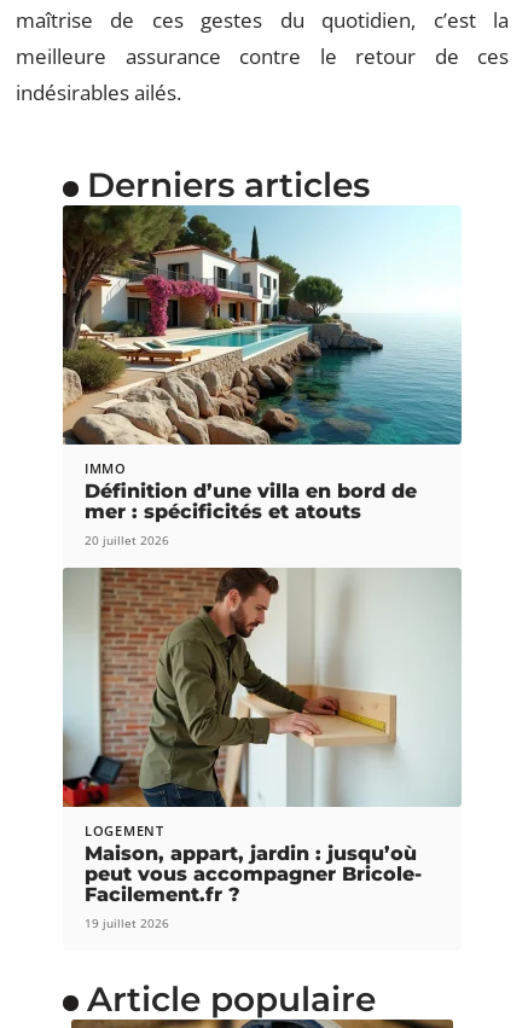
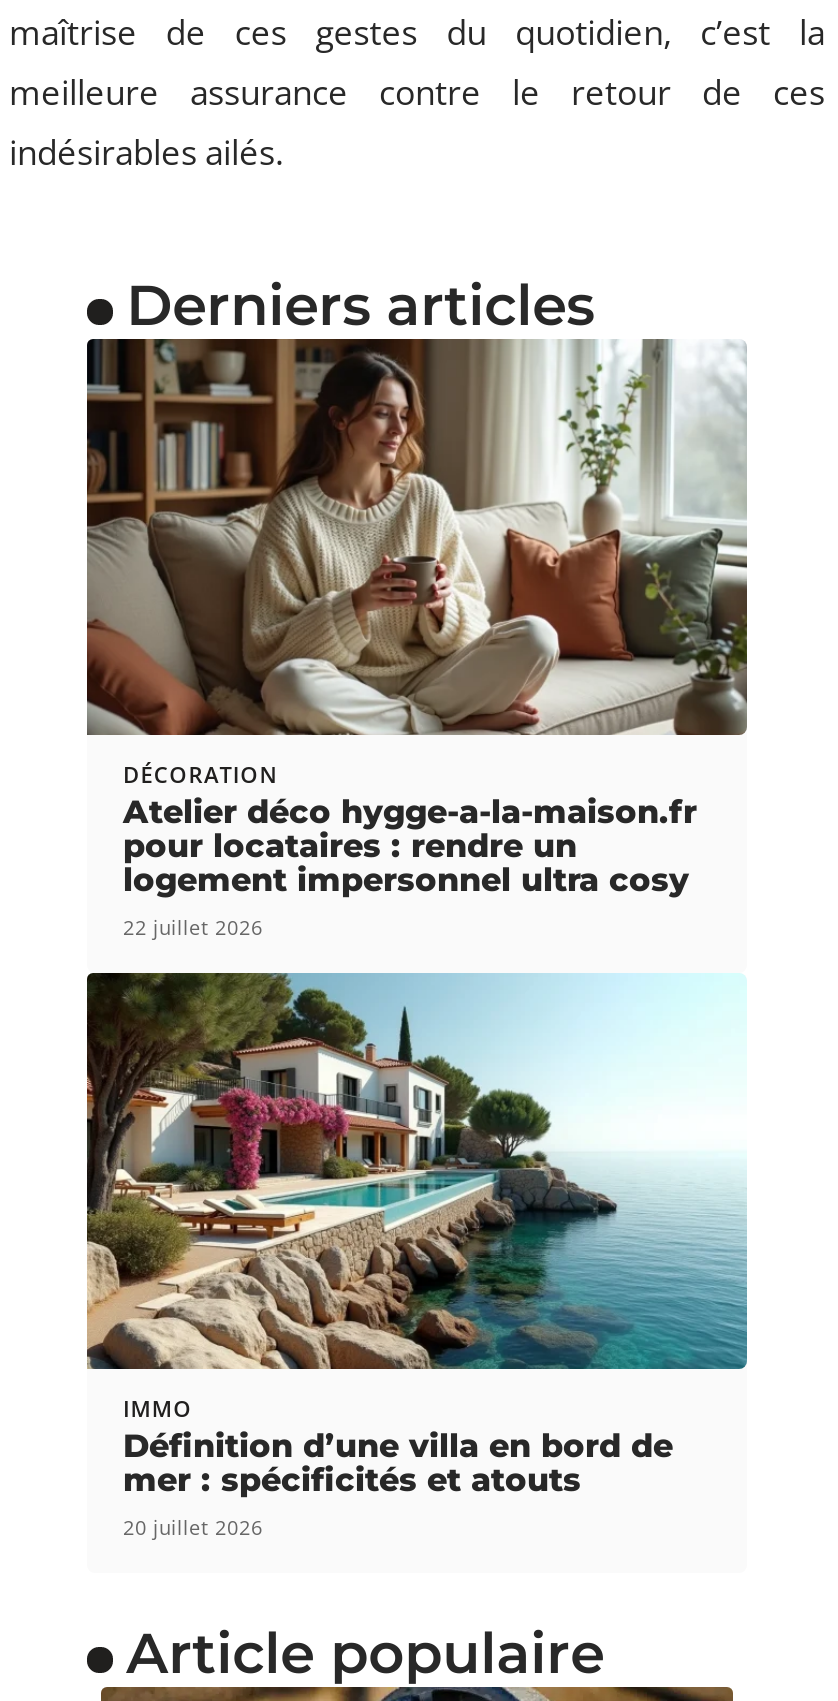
moved [60,204,463,548] -> [83,971,749,1541]: [image] | IMMO | Définition d’une villa en bord de | mer : spécificités et atouts | 20 juillet 2026
none -> [85,337,749,941] [image] | DÉCORATION | Atelier déco hygge-a-la-maison.fr | pour locataires : rendre un | logement impersonnel ultra cosy | 22 juillet 2026
[62,567,462,931] [image] | LOGEMENT | Maison, appart, jardin : jusqu’où | peut vous accompagner Bricole- | Facilement.fr ? | 19 juillet 2026 -> none

